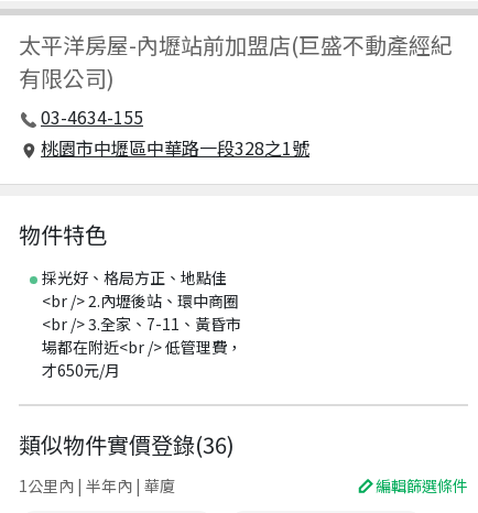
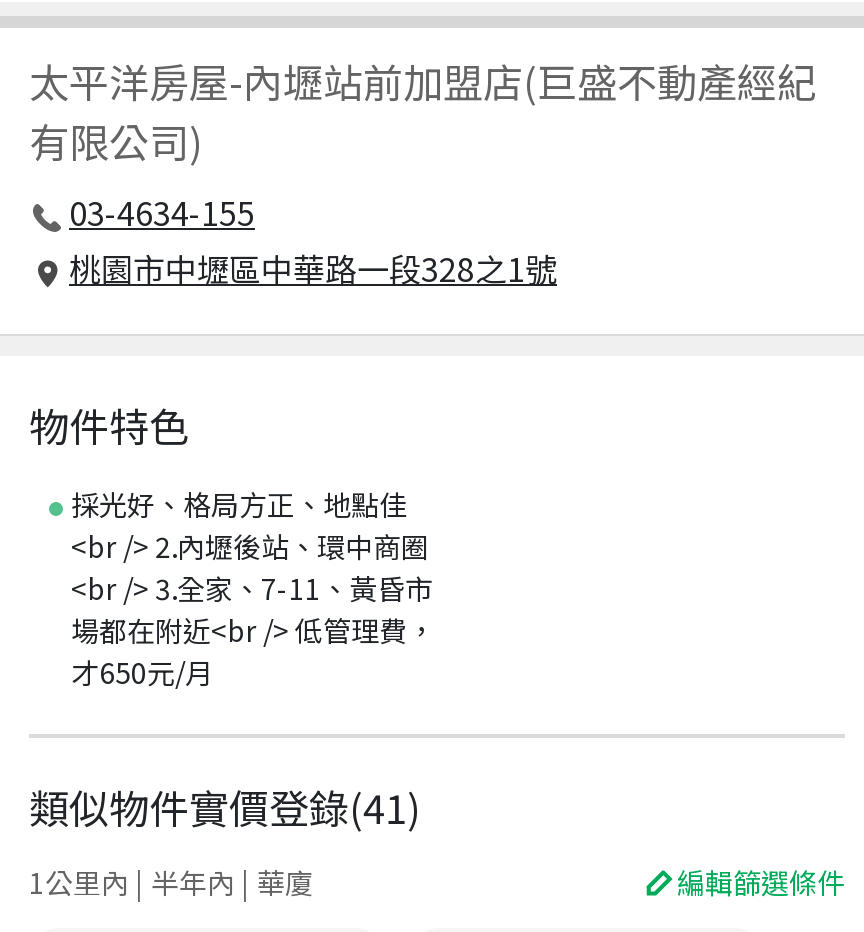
[19,428,235,460] 類似物件實價登錄(36) -> [29,778,421,836] 類似物件實價登錄(41)

